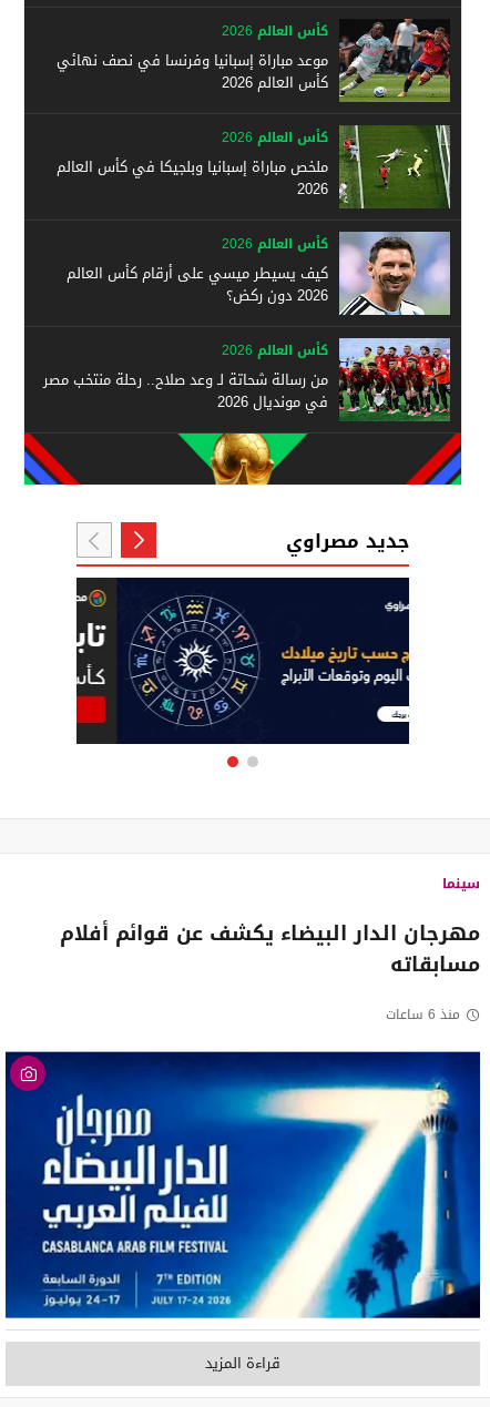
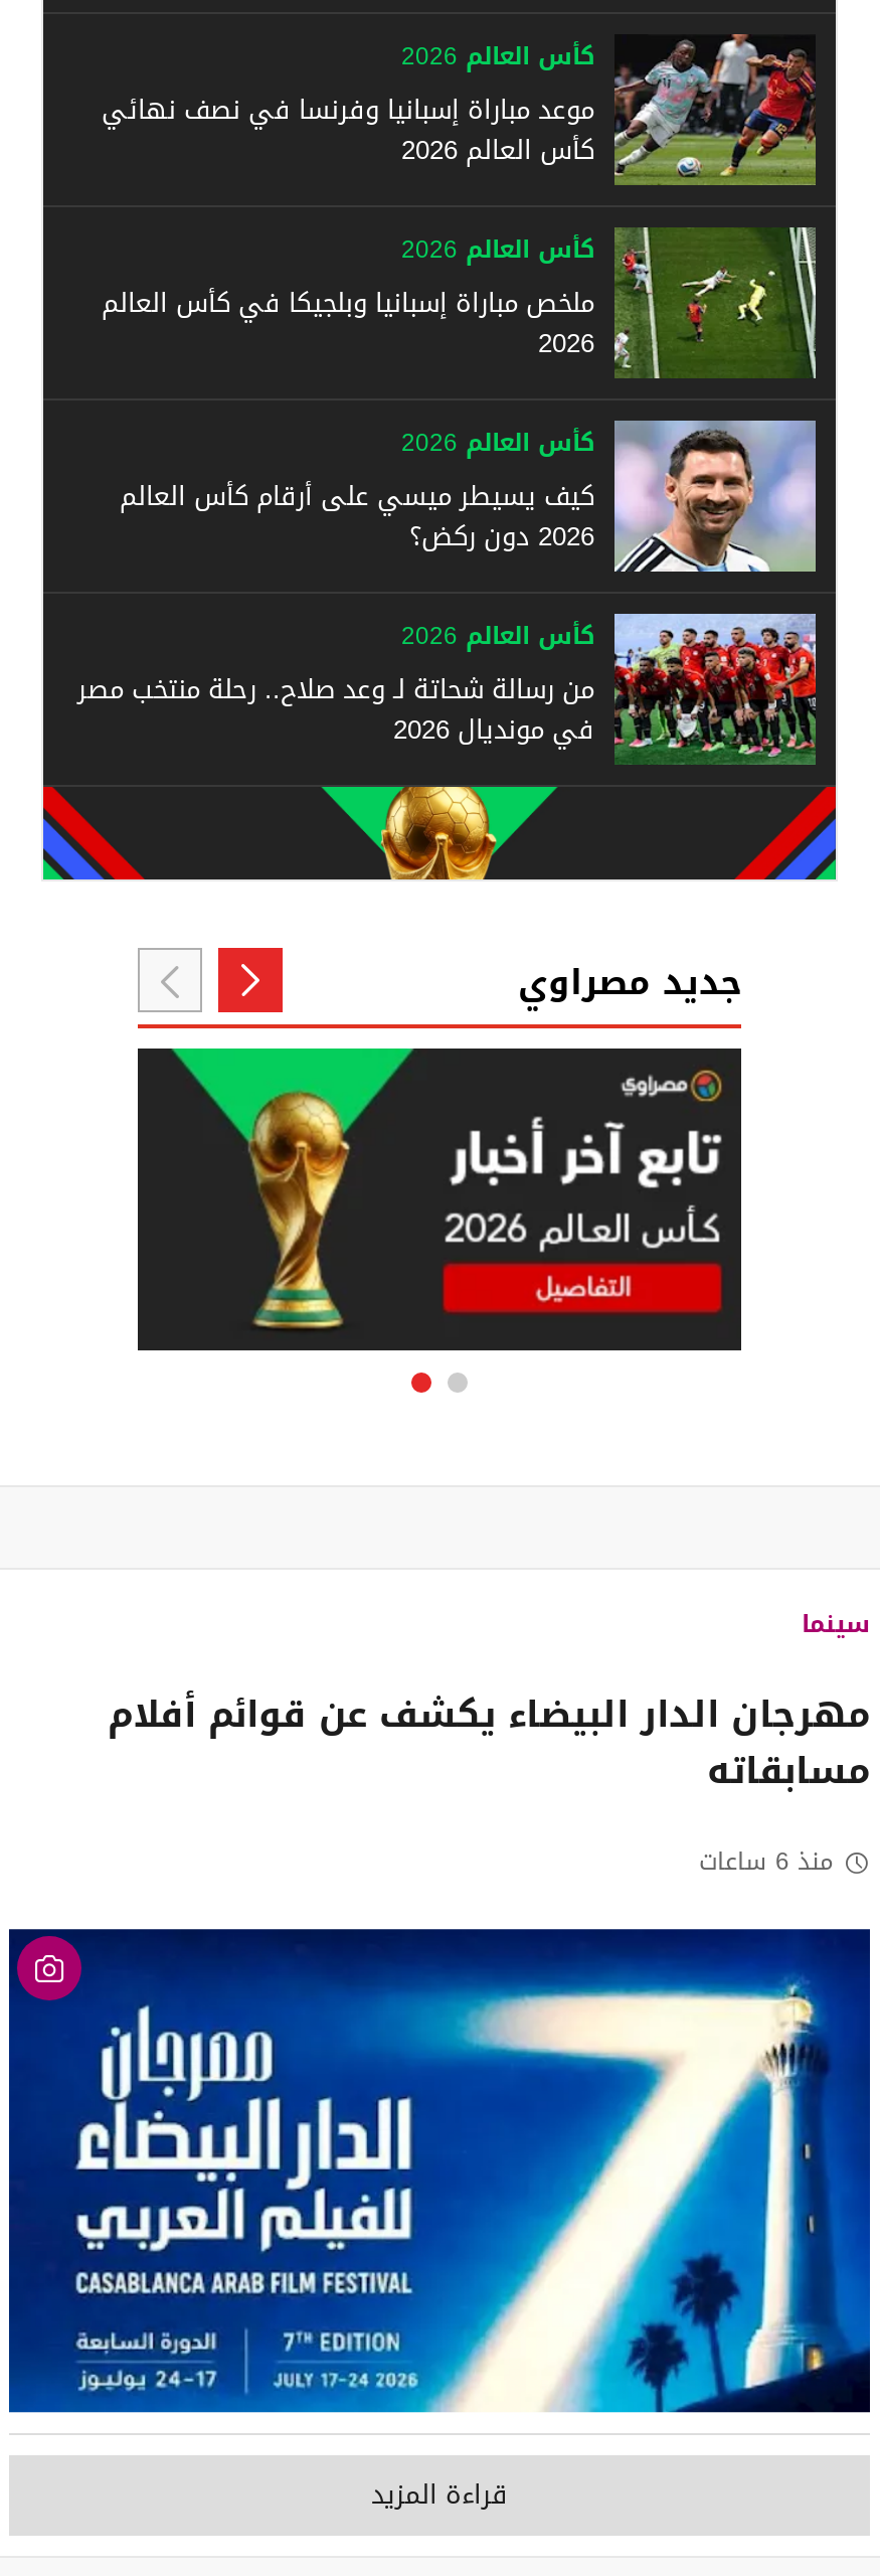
[75,577,410,735] [image] -> [136,1046,741,1340] [image]

